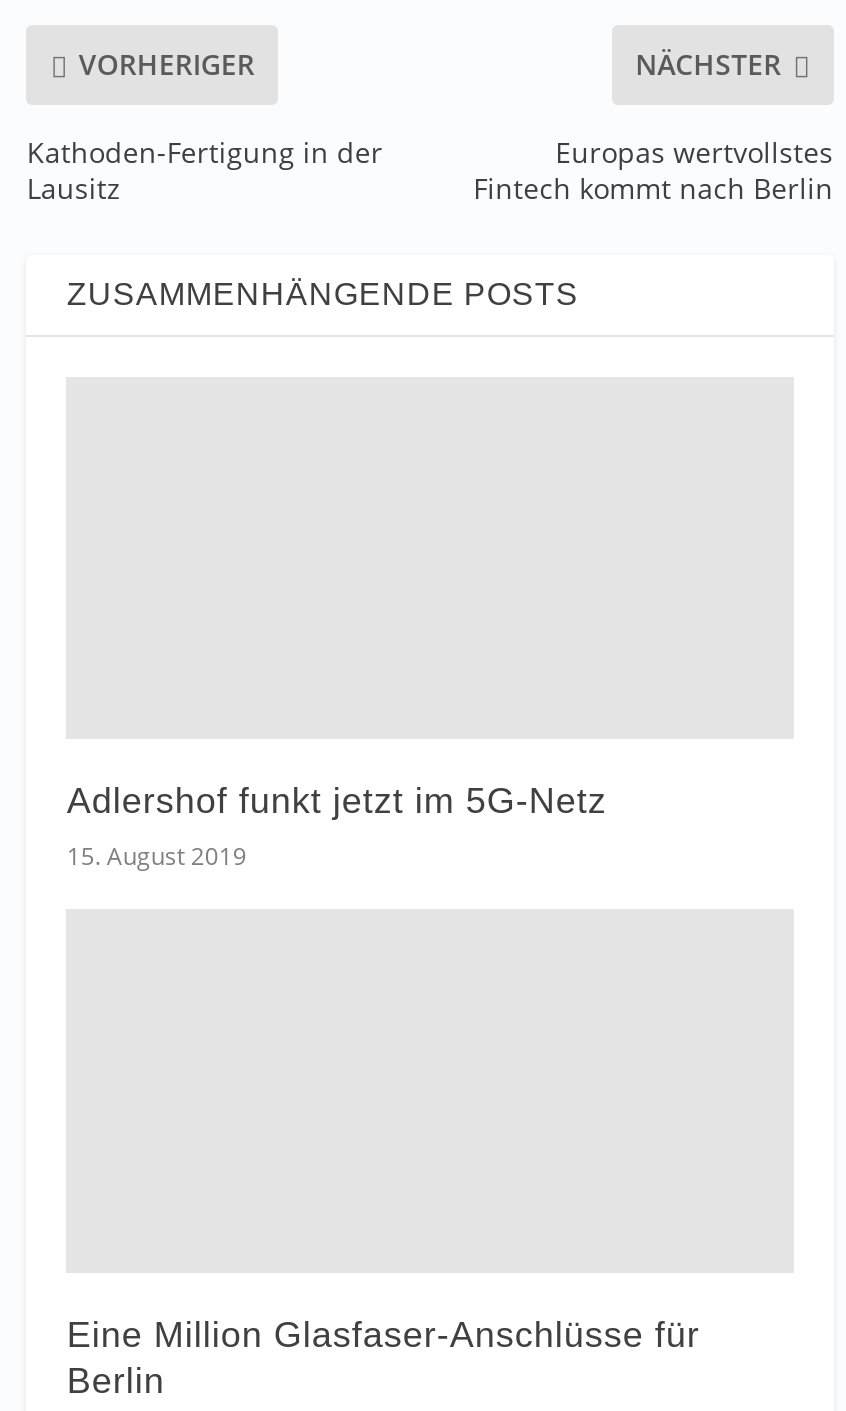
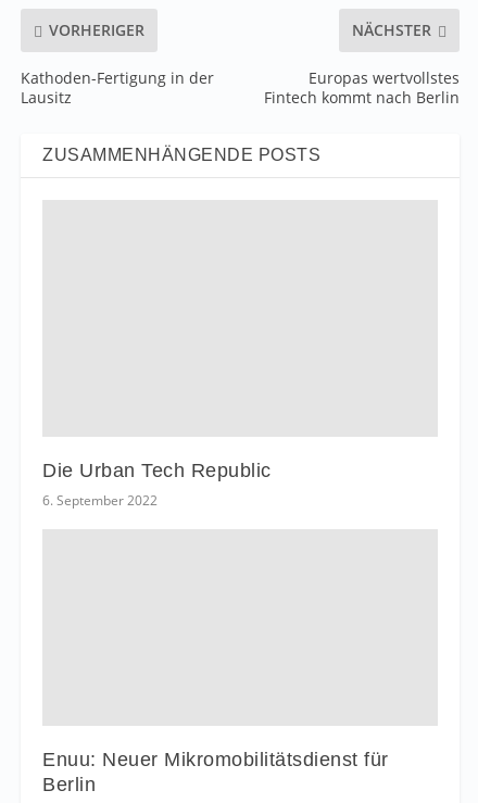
[67,782,607,874] Adlershof funkt jetzt im 5G-Netz | 15. August 2019 -> [43,459,271,509] Die Urban Tech Republic | 6. September 2022
[67,1315,700,1355] Eine Million Glasfaser-Anschlüsse für -> [43,749,389,771] Enuu: Neuer Mikromobilitätsdienst für

